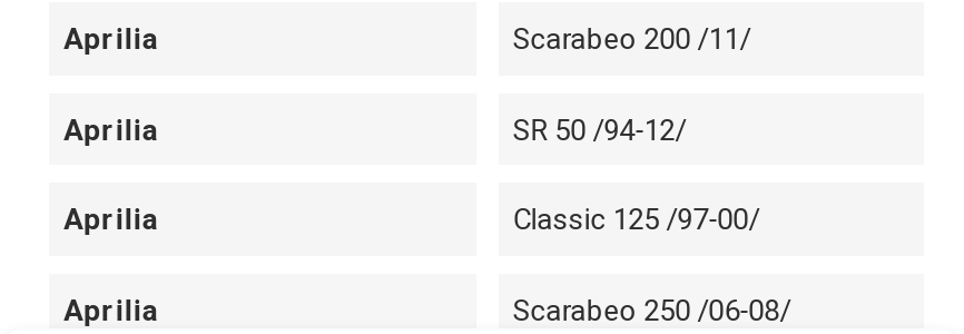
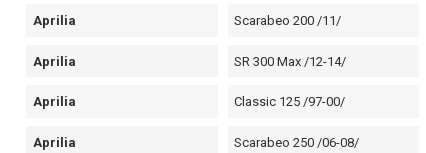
[513,113,686,146] SR 50 /94-12/ -> [234,54,346,69] SR 300 Max /12-14/

